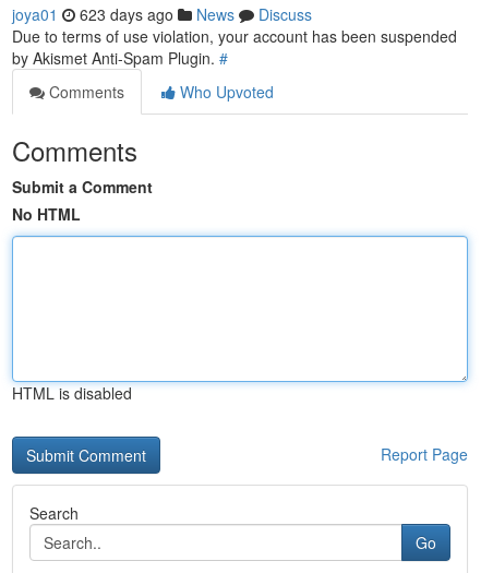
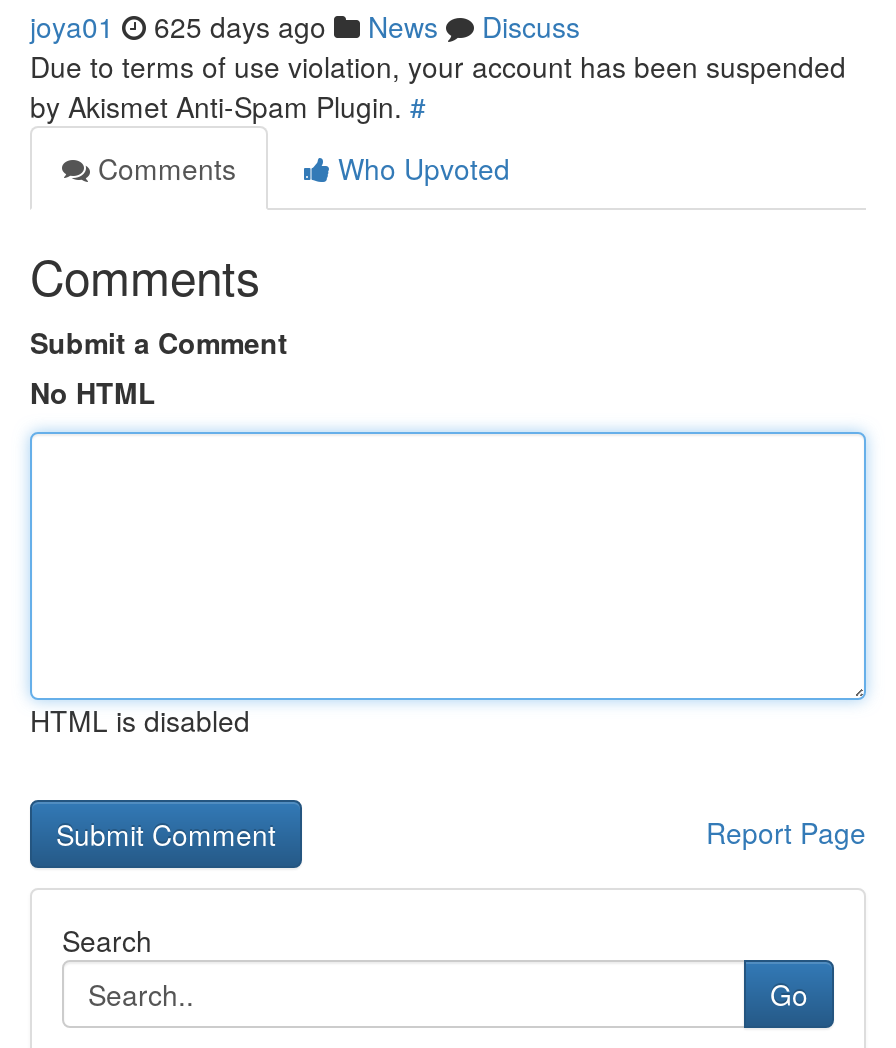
[12,3,312,25] joya01 623 days ago News Discuss -> [30,6,580,46] joya01 625 days ago News Discuss

